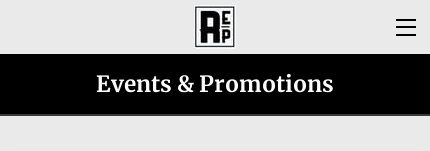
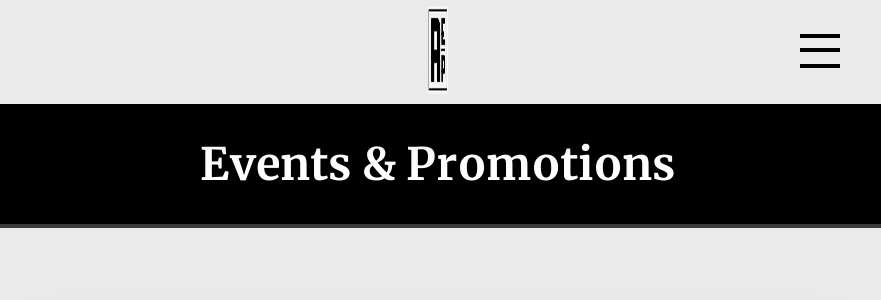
[194,6,235,48] [image] -> [398,10,476,90] [image]

